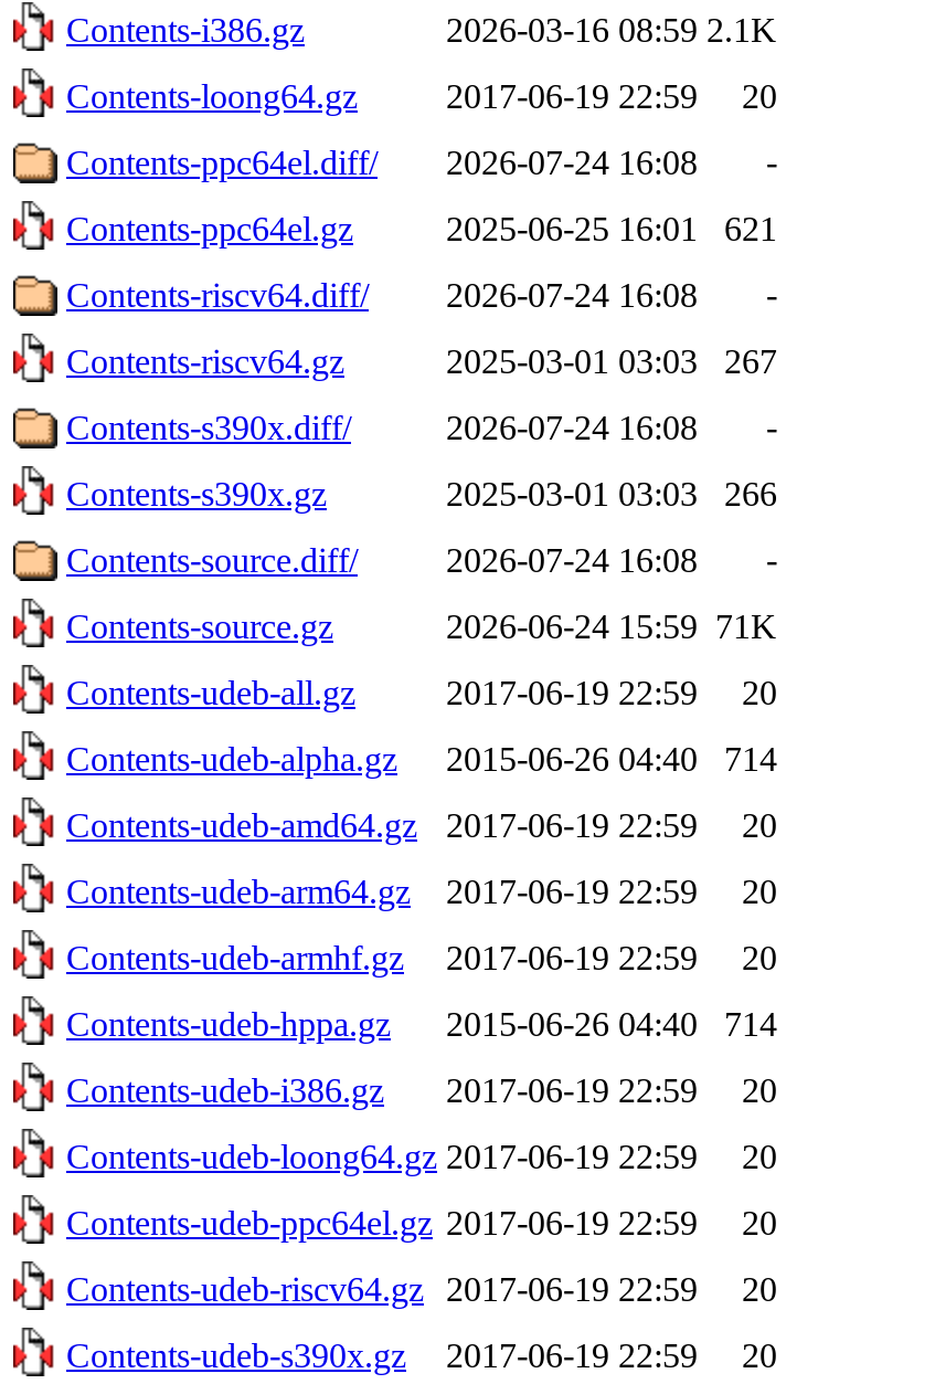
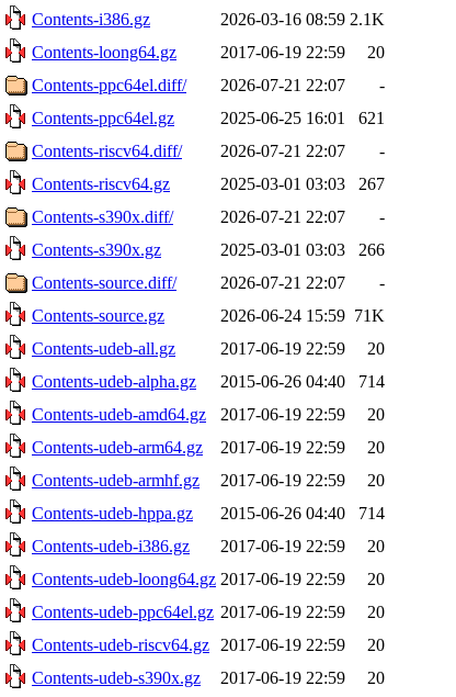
[446,143,698,181] 2026-07-24 16:08 -> [220,76,345,94] 2026-07-21 22:07
[446,276,698,313] 2026-07-24 16:08 -> [220,141,345,160] 2026-07-21 22:07
[446,408,698,446] 2026-07-24 16:08 -> [220,207,345,226] 2026-07-21 22:07
[446,541,698,579] 2026-07-24 16:08 -> [220,273,345,292] 2026-07-21 22:07

